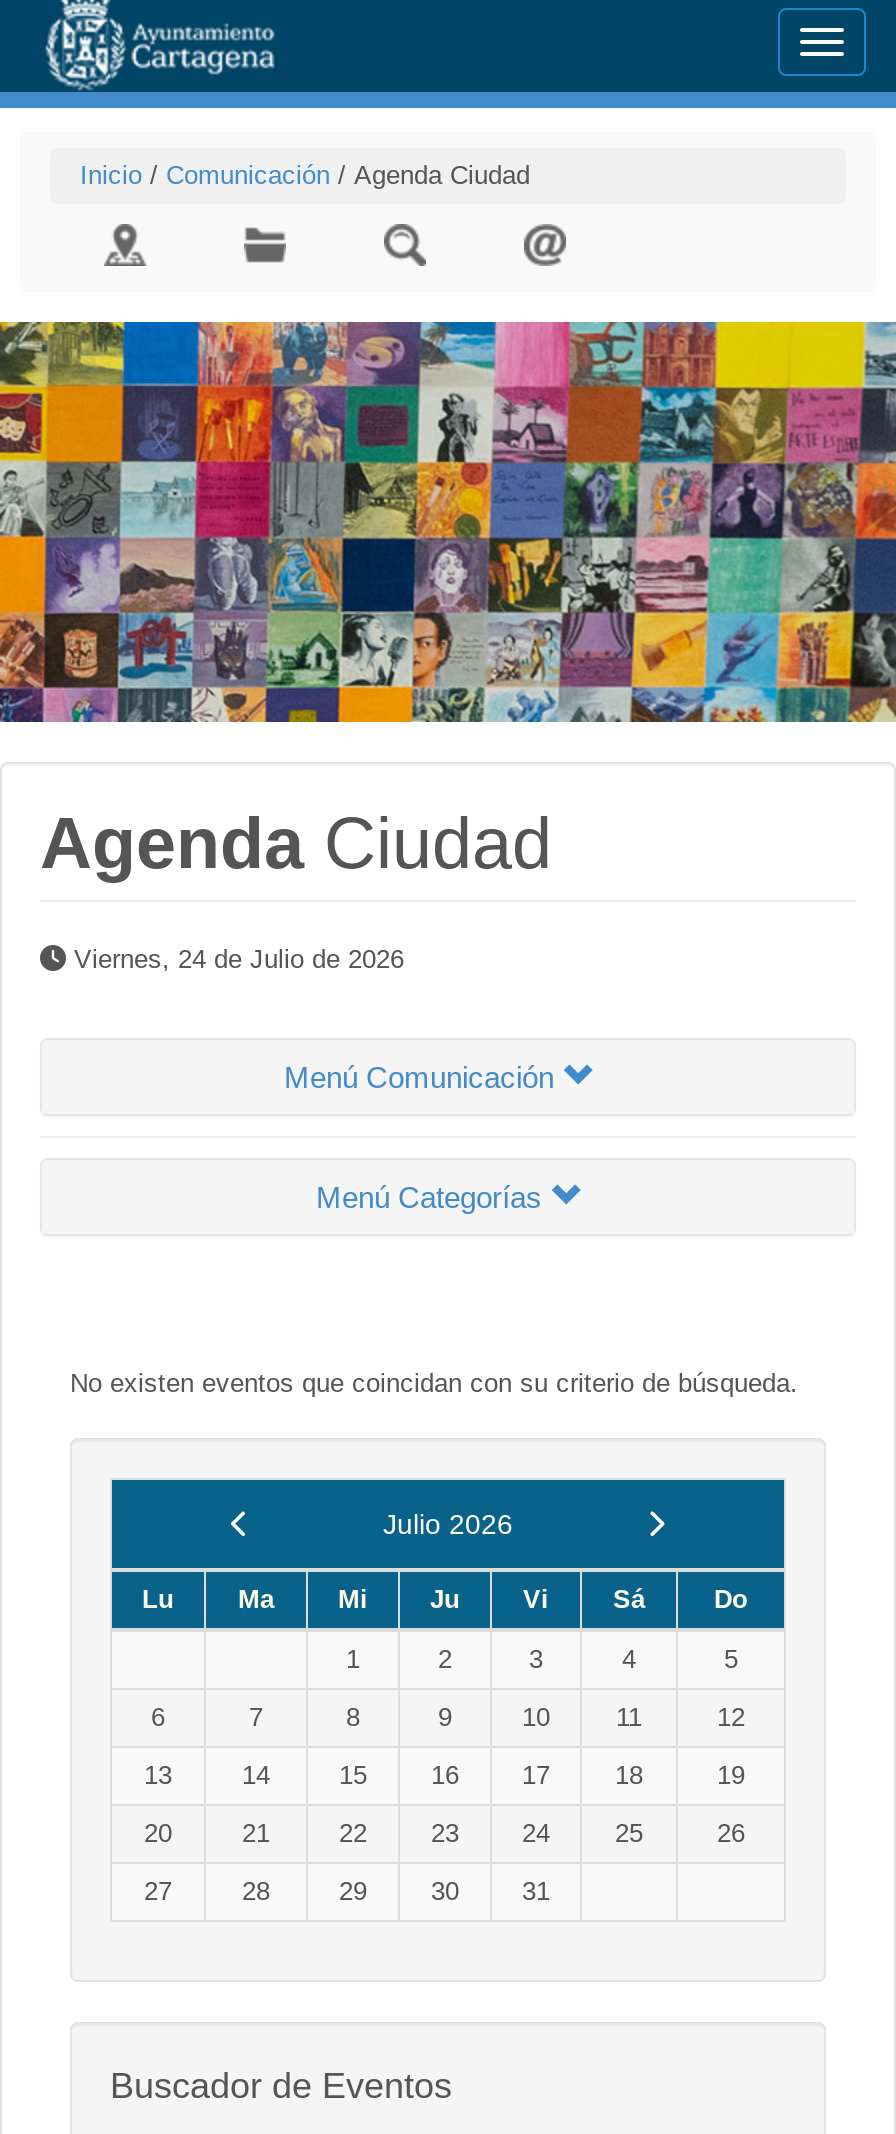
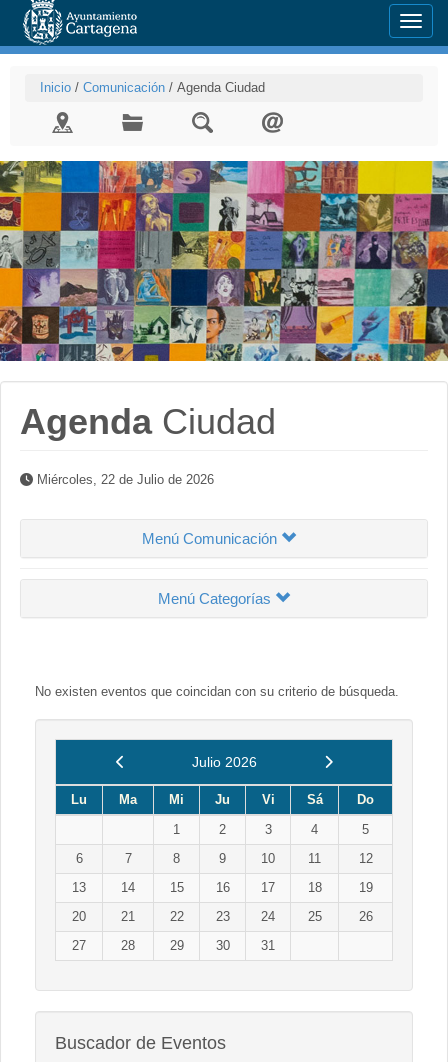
[66,944,404,974] Viernes, 24 de Julio de 2026 -> [33,472,214,487] Miércoles, 22 de Julio de 2026

